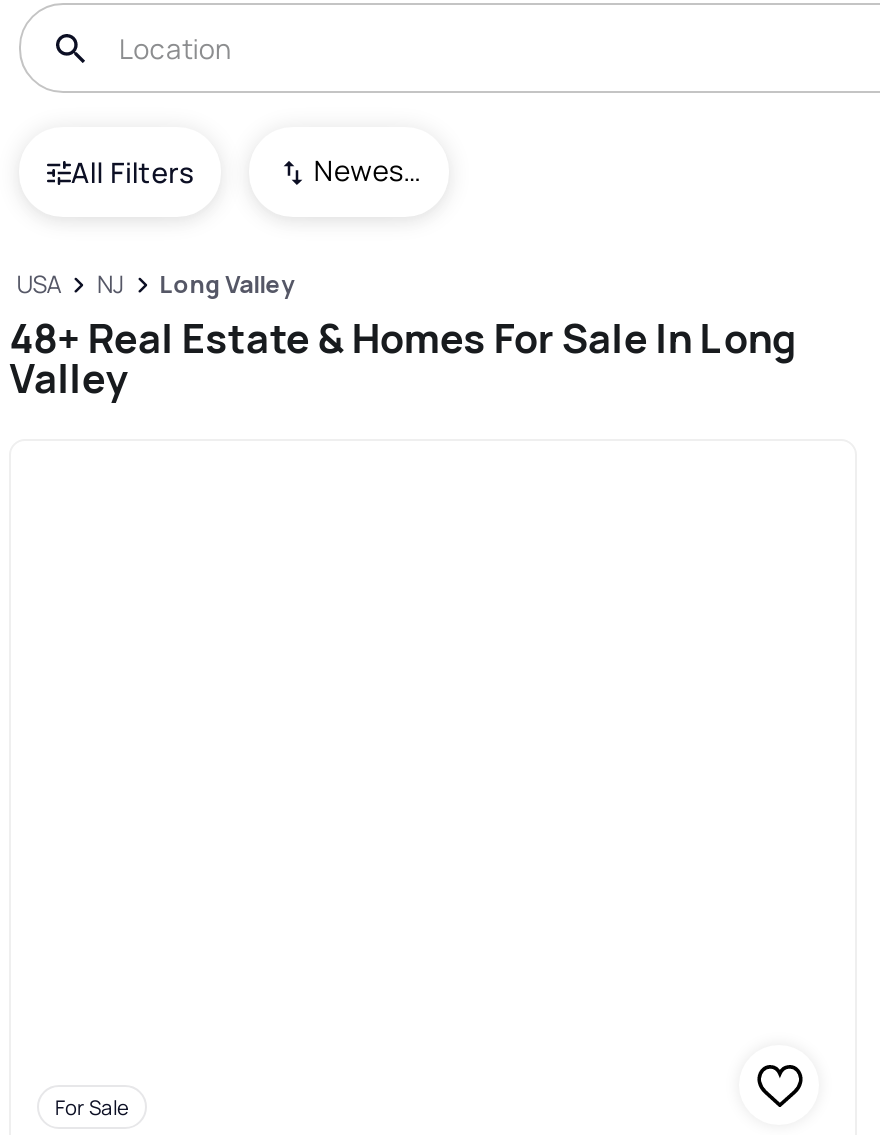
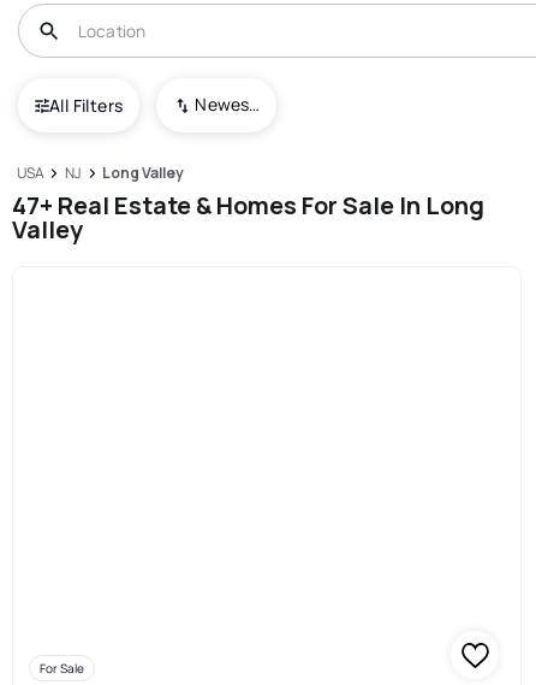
[9,311,797,365] 48+ Real Estate & Homes For Sale In Long -> [12,189,485,221] 47+ Real Estate & Homes For Sale In Long

